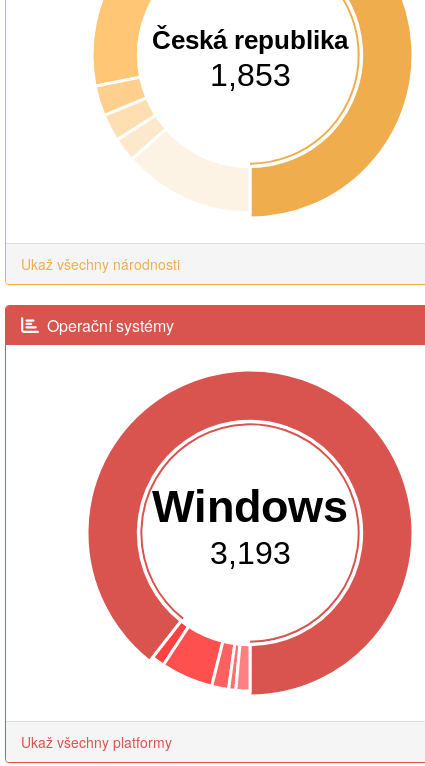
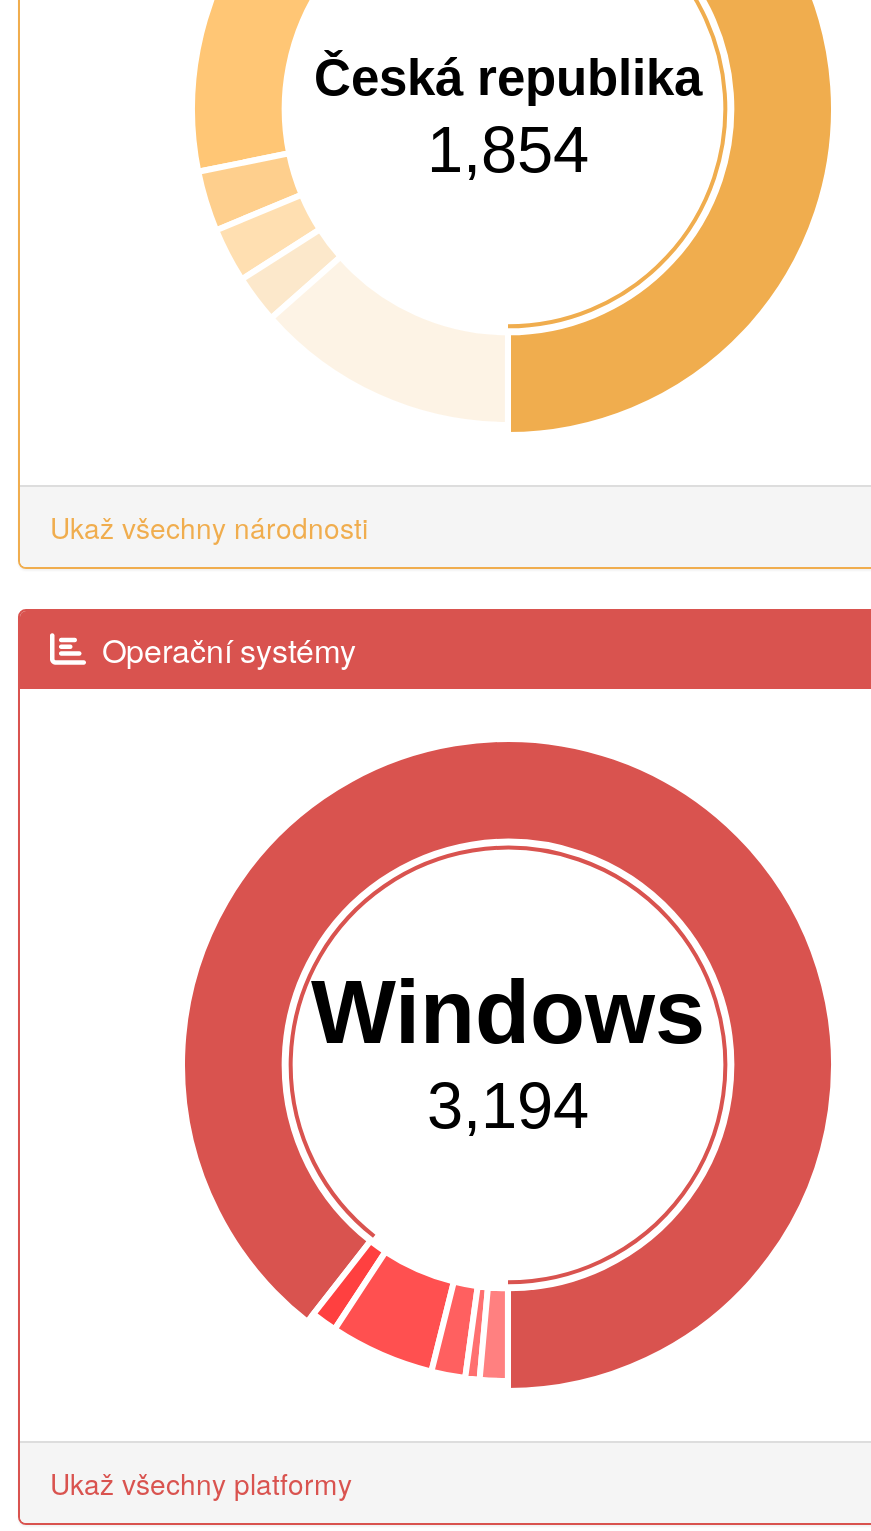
[209,57,290,93] 1,853 -> [427,113,589,186] 1,854
[209,536,290,572] 3,193 -> [427,1070,589,1143] 3,194

